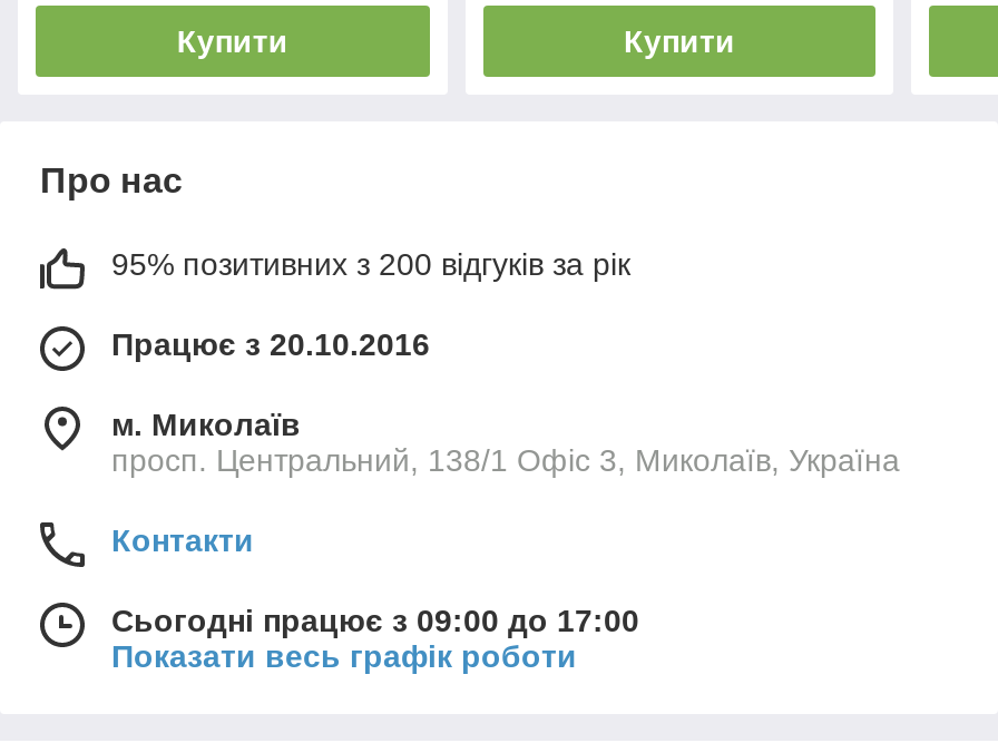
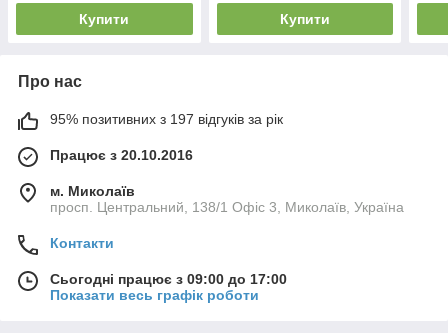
[111,246,630,281] 95% позитивних з 200 відгуків за рік -> [50,111,283,127] 95% позитивних з 197 відгуків за рік

